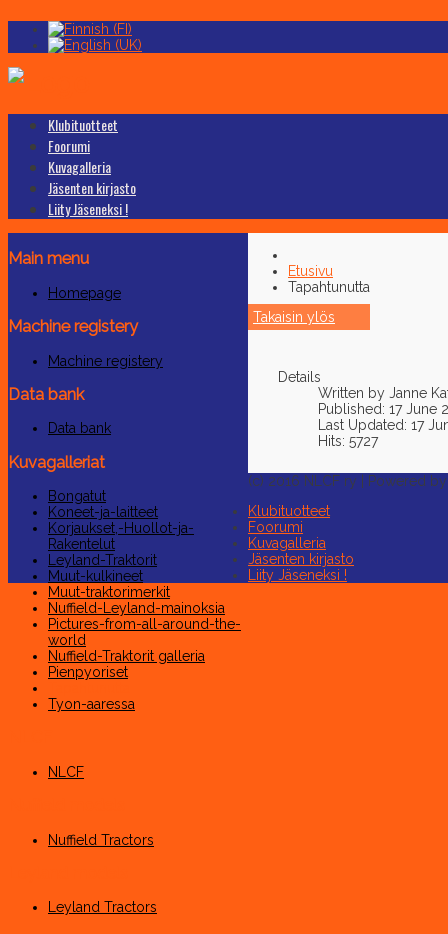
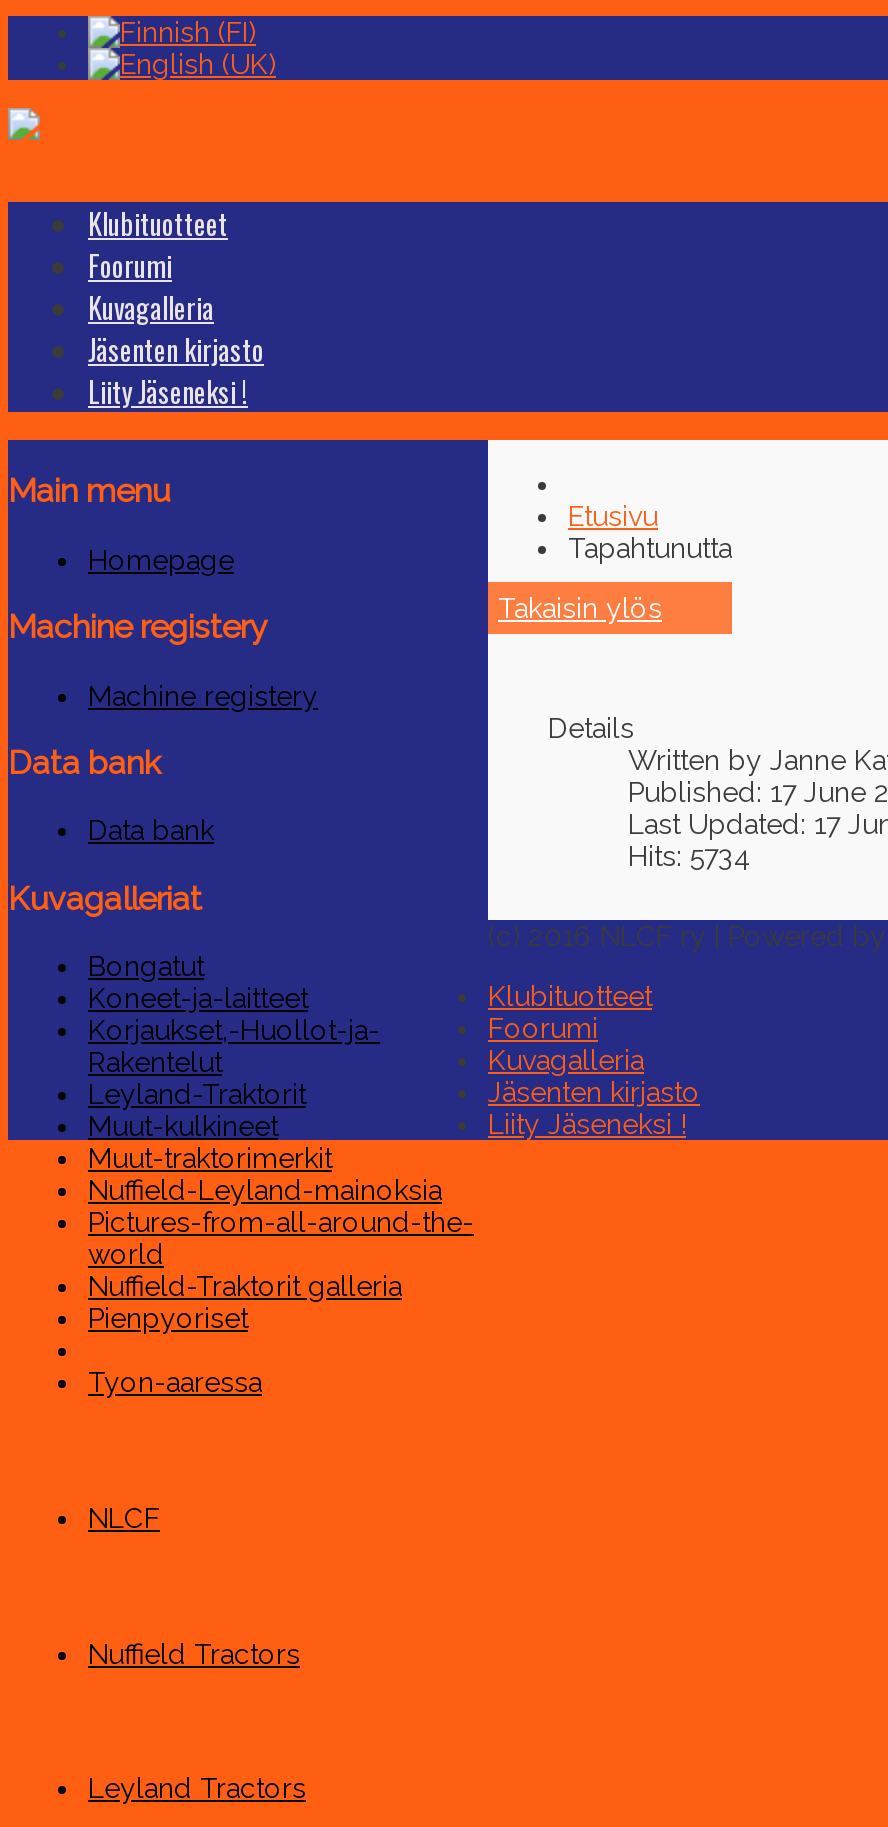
[318,433,378,449] Hits: 5727 -> [628,840,750,872] Hits: 5734

